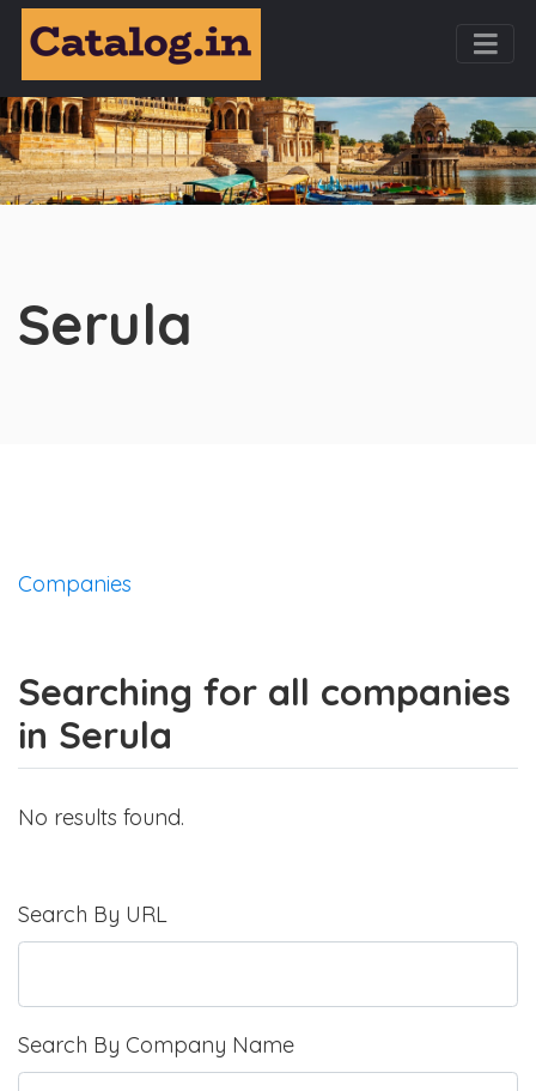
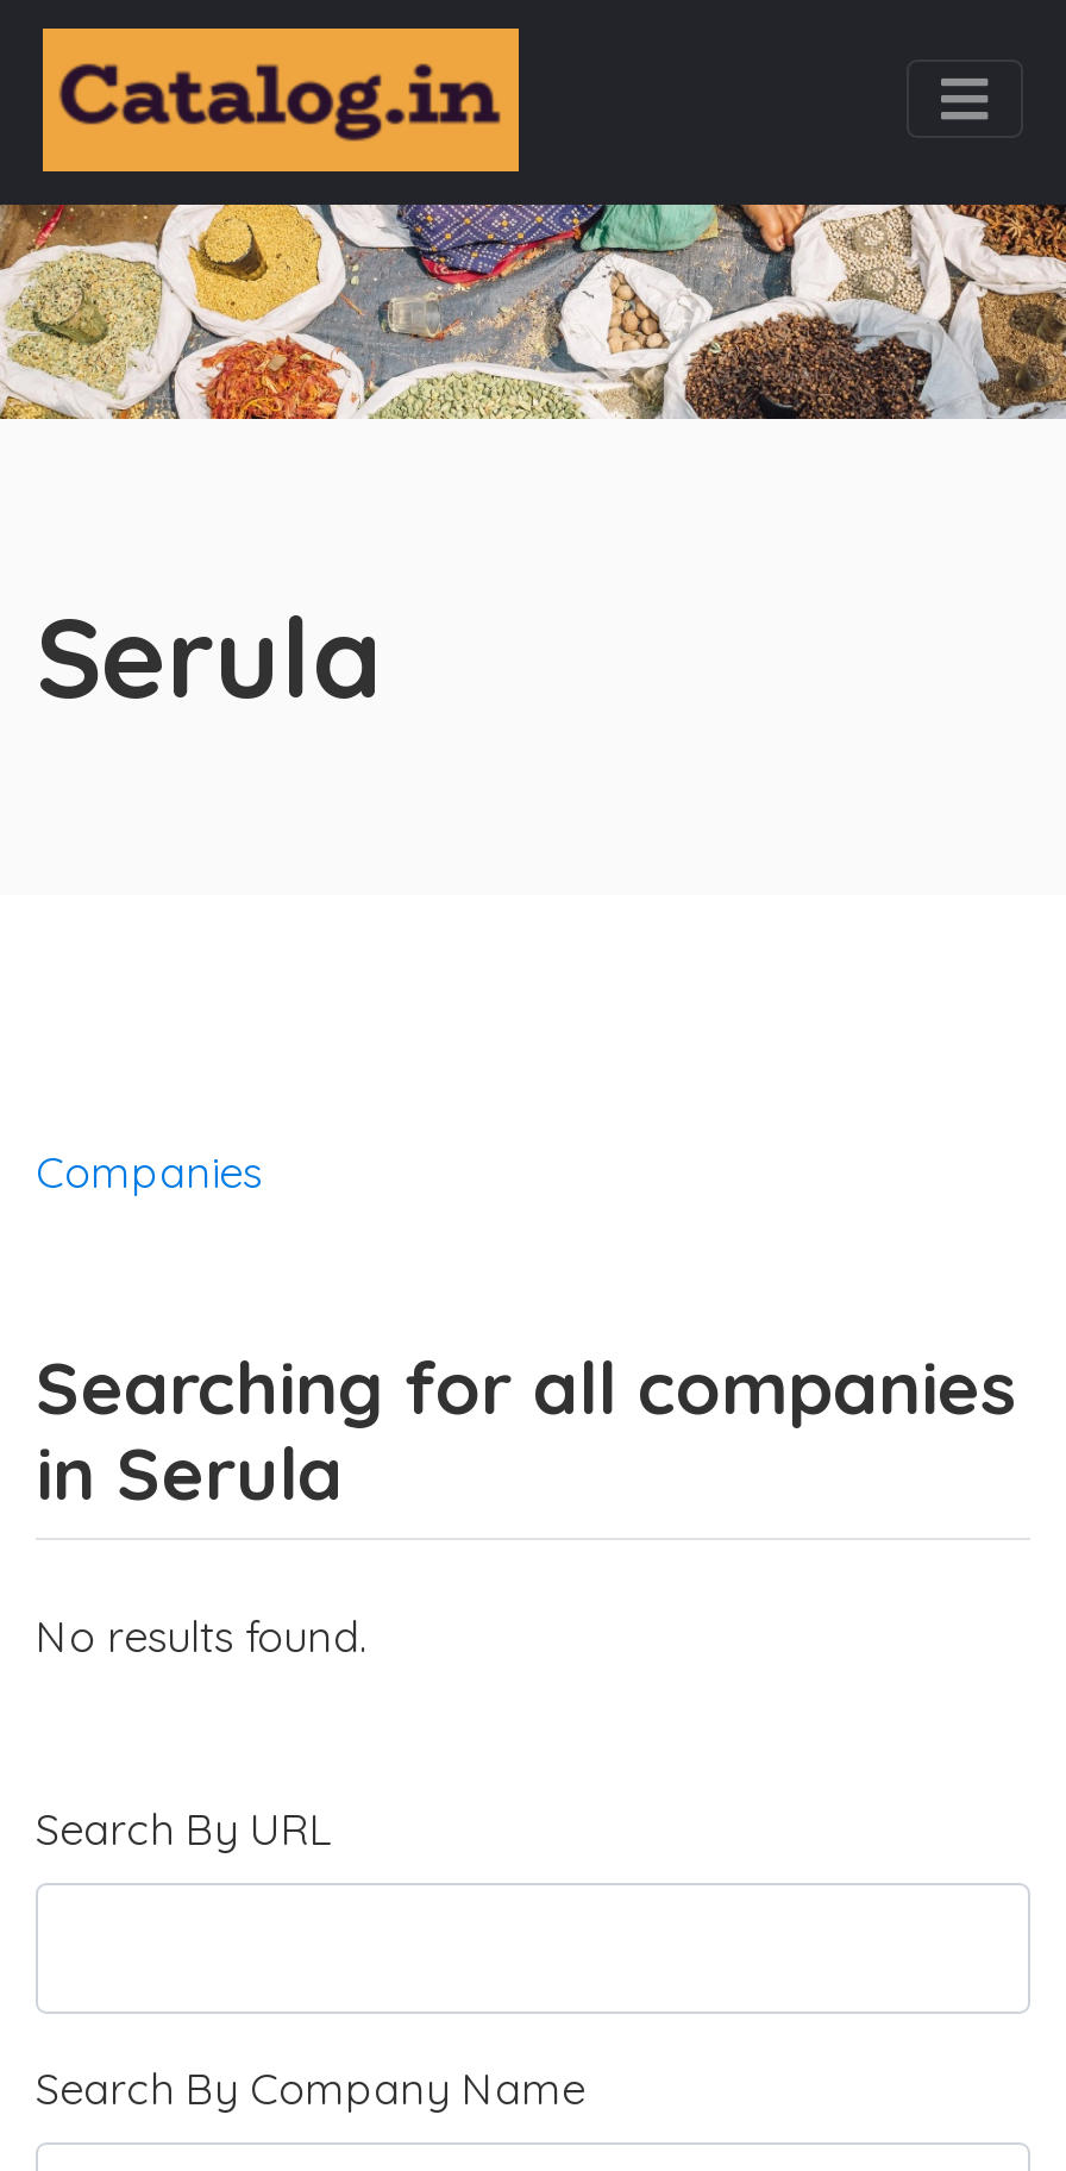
[4,96,532,206] [image] -> [7,202,1059,421] [image]

